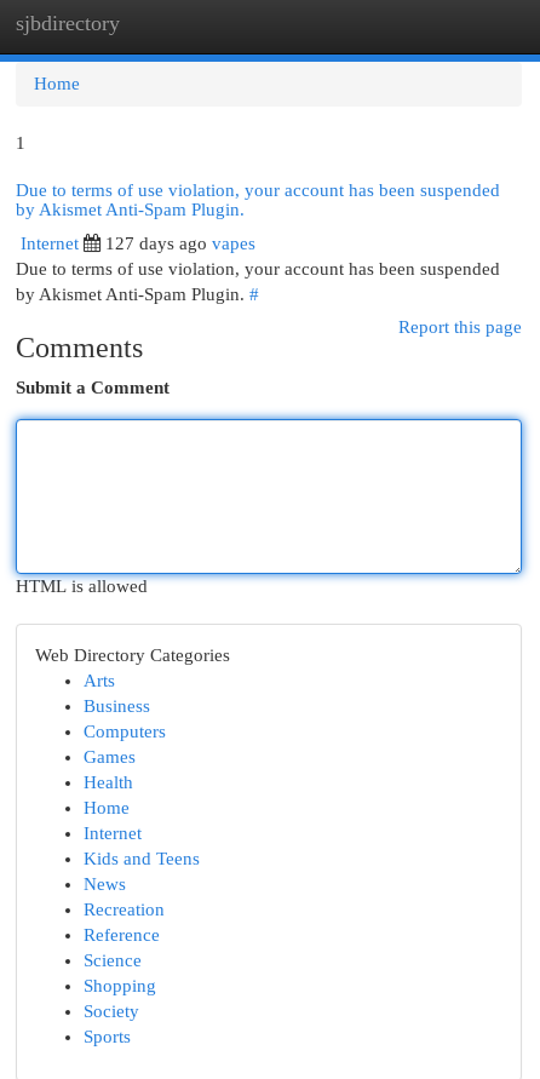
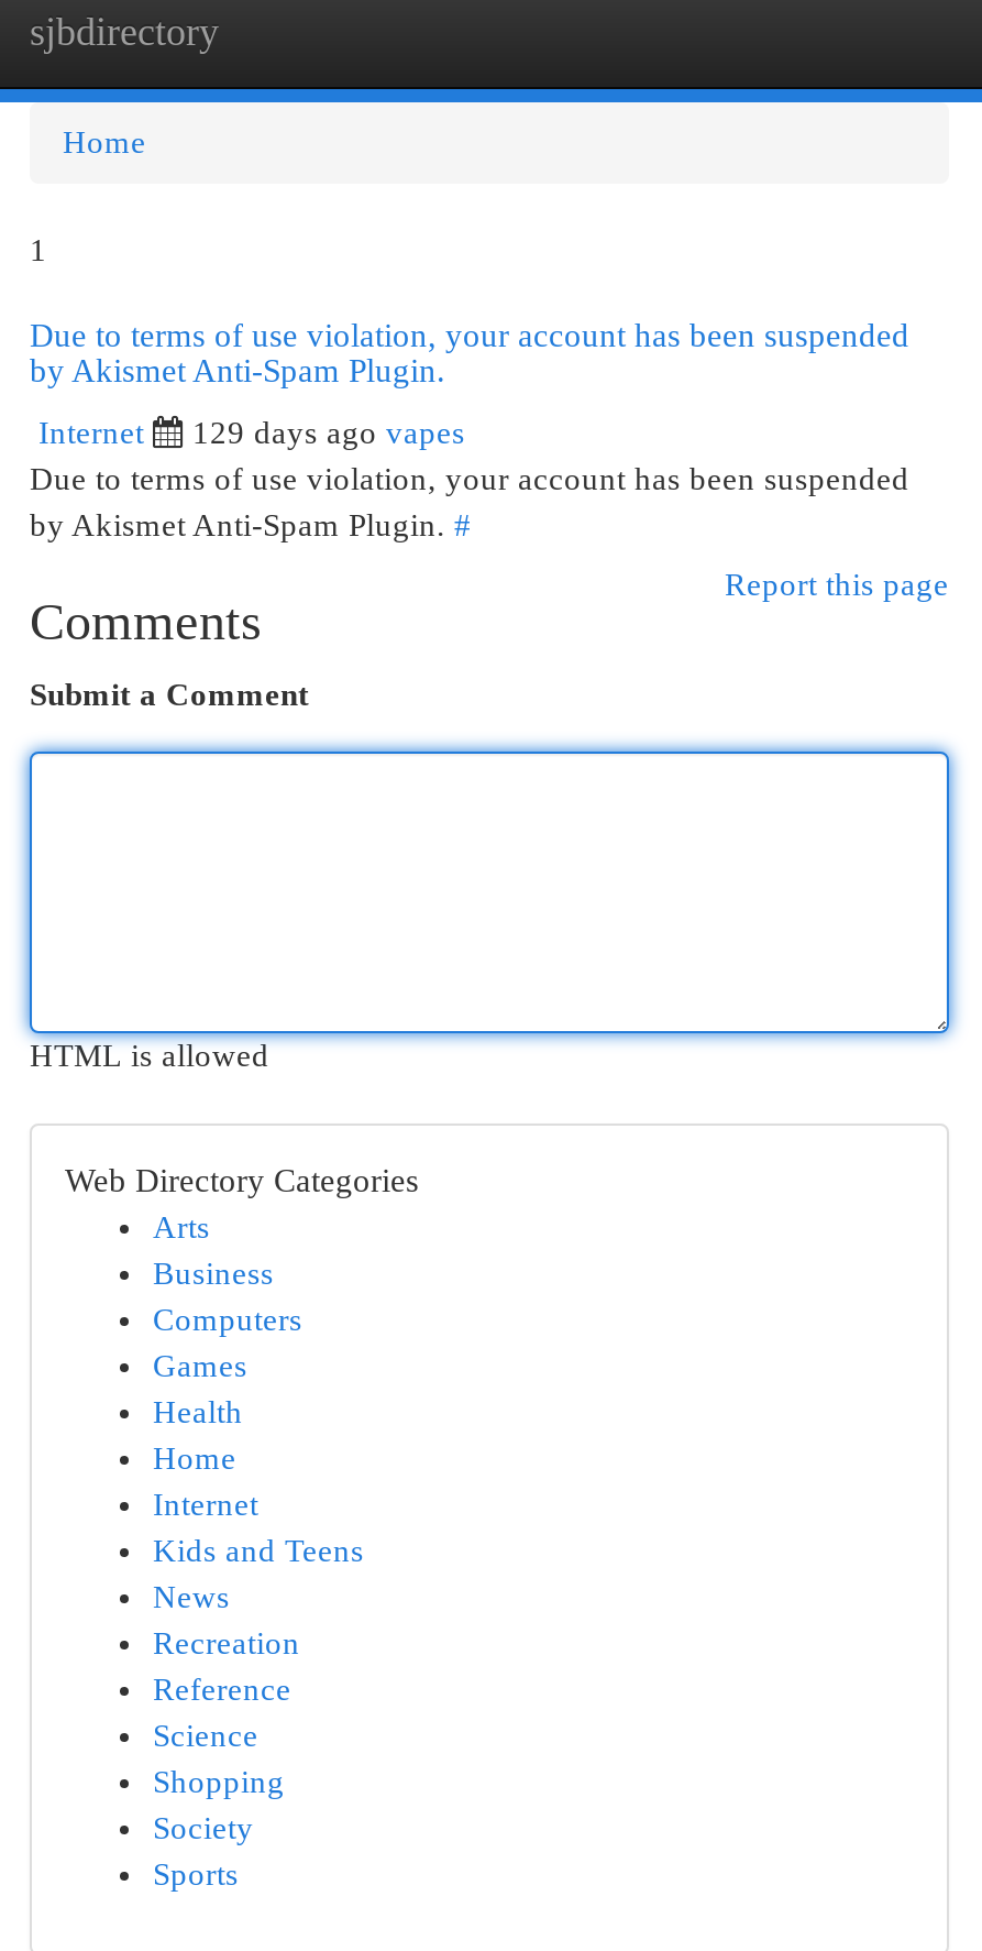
[105,234,255,253] 127 days ago vapes -> [192,415,465,450] 129 days ago vapes

